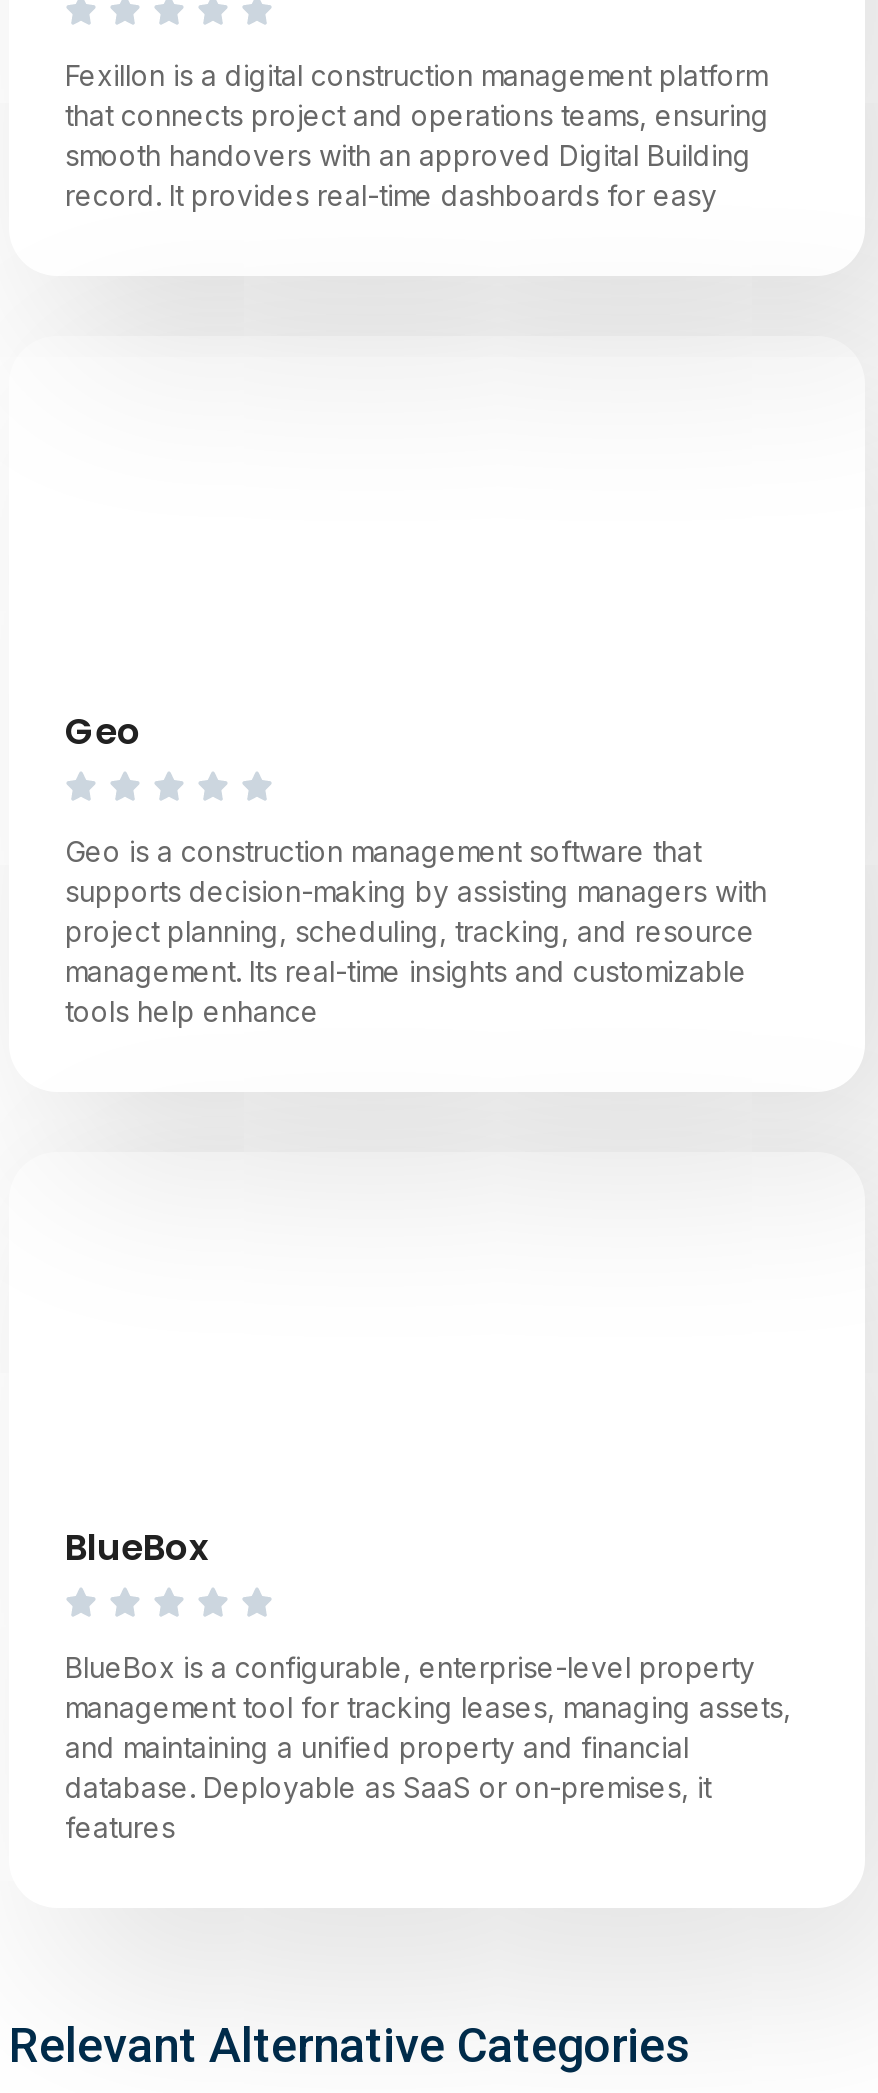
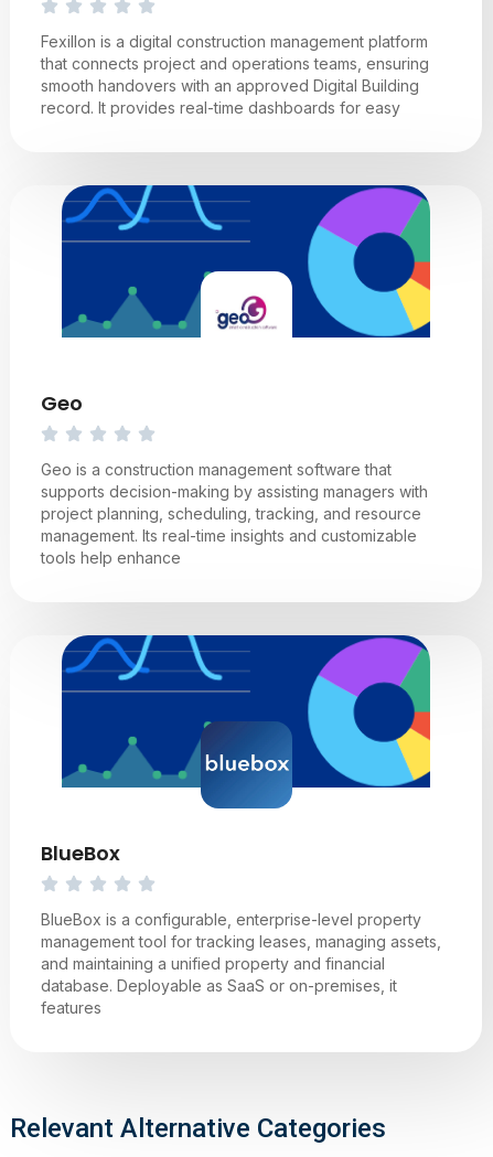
none -> [61,184,431,339] [image]
none -> [61,634,431,810] [image]

